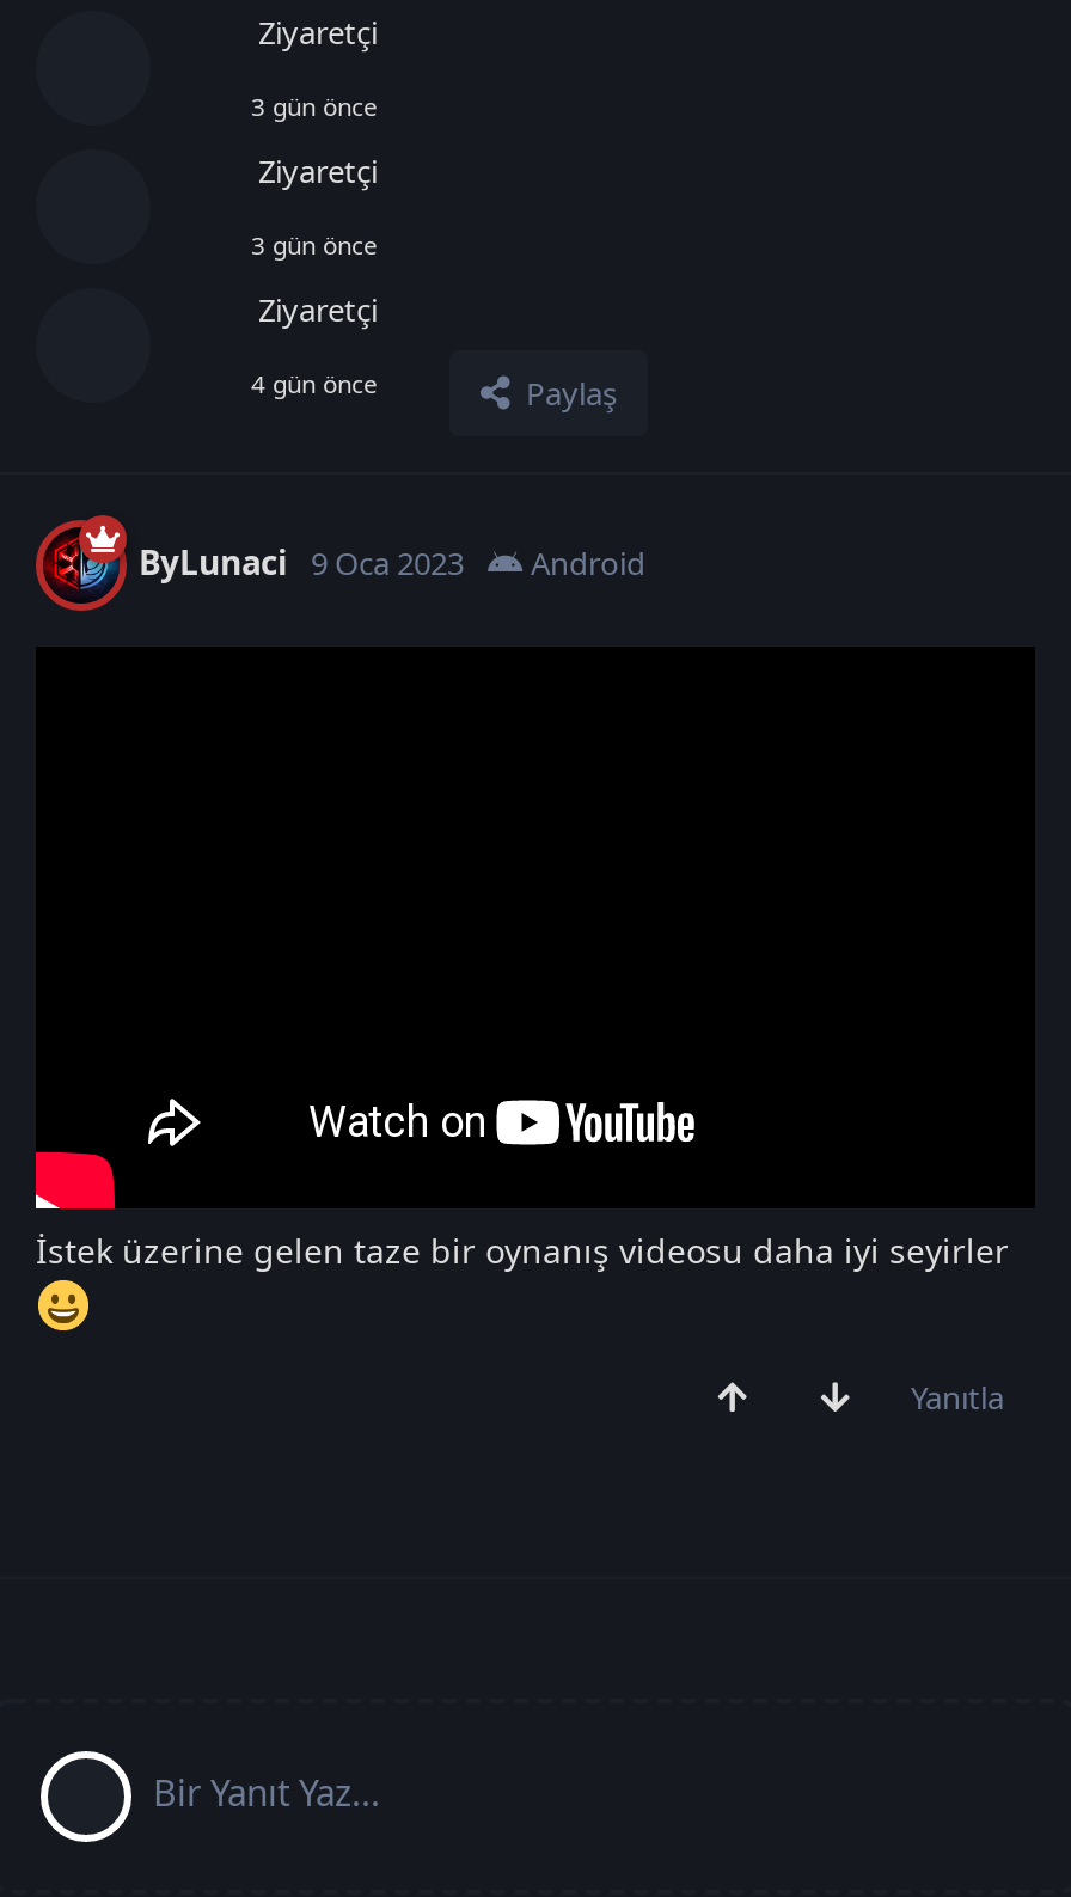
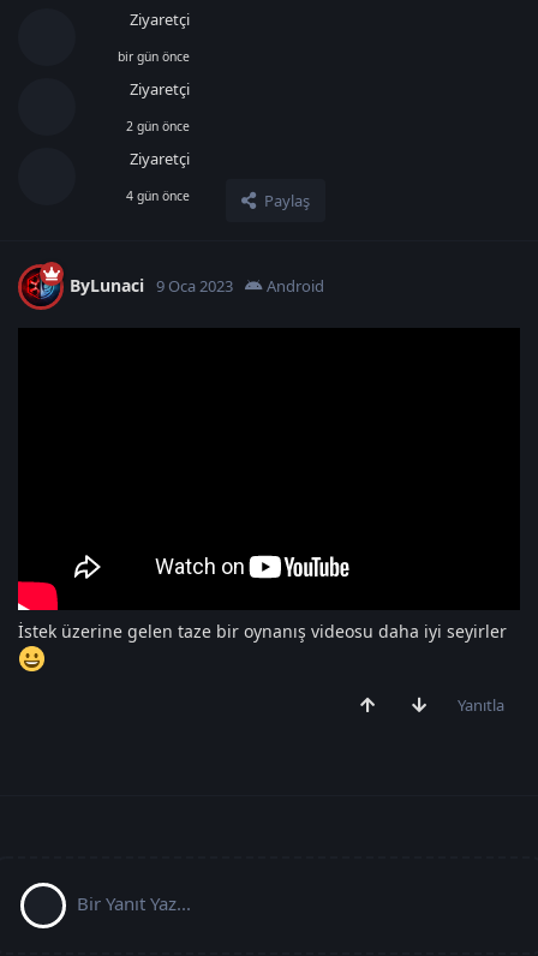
[251,89,378,123] 3 gün önce -> [118,48,190,65] bir gün önce
[251,228,378,261] 3 gün önce -> [126,117,190,134] 2 gün önce

